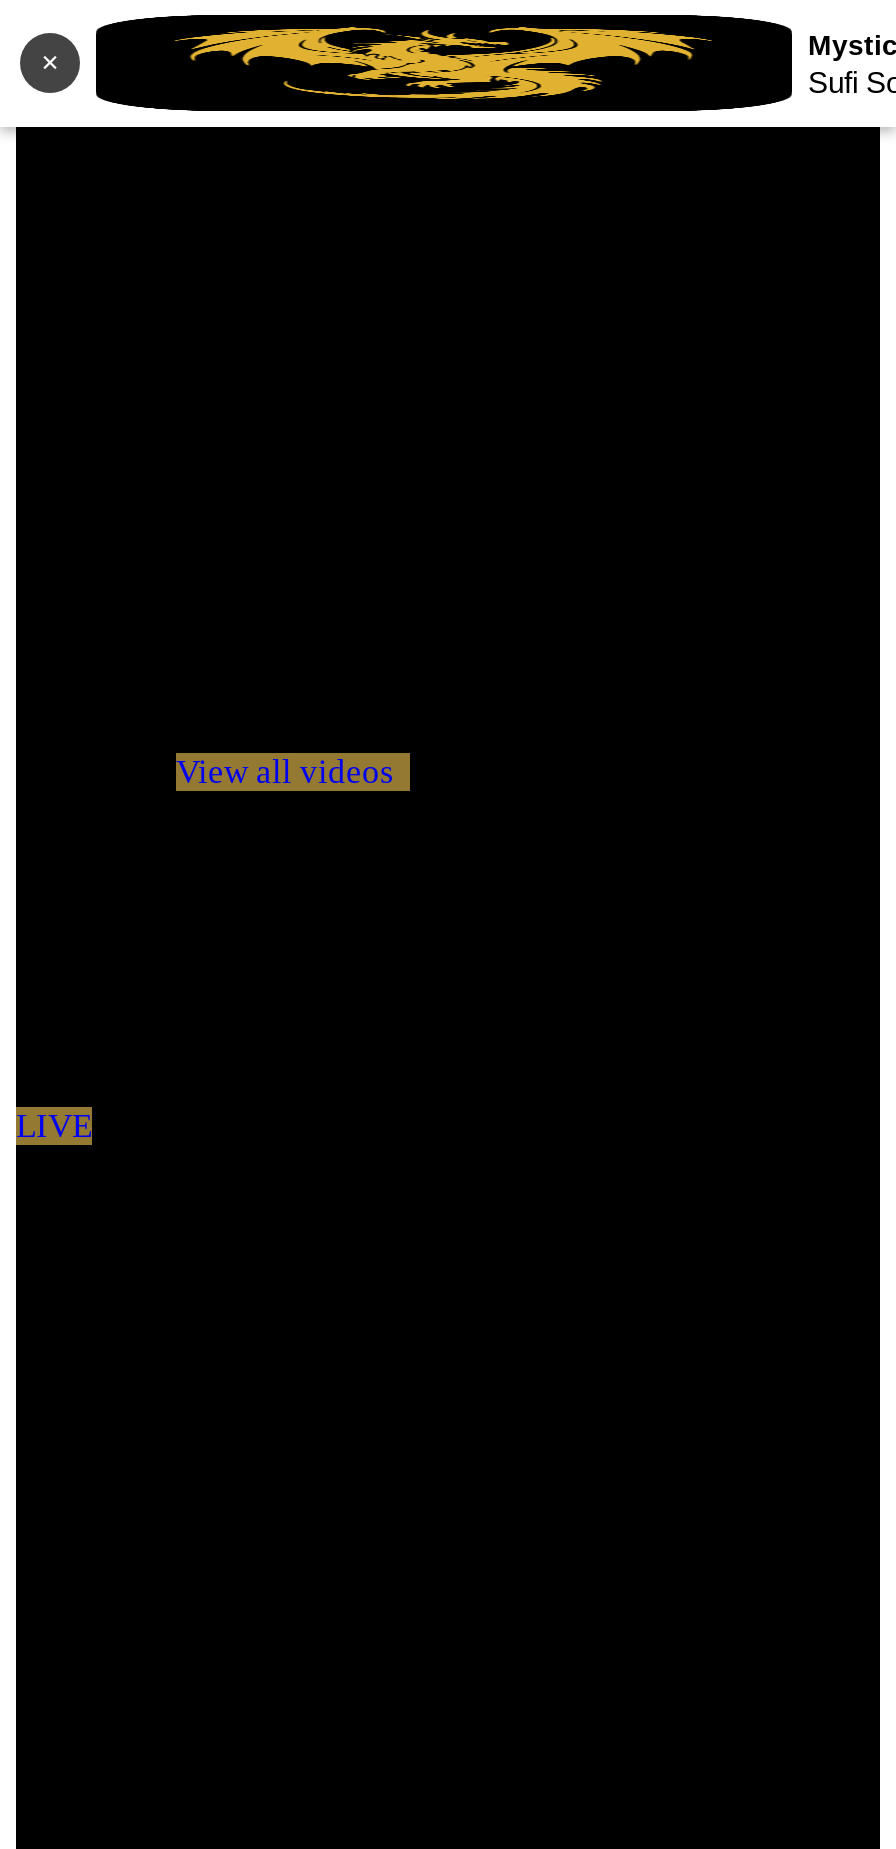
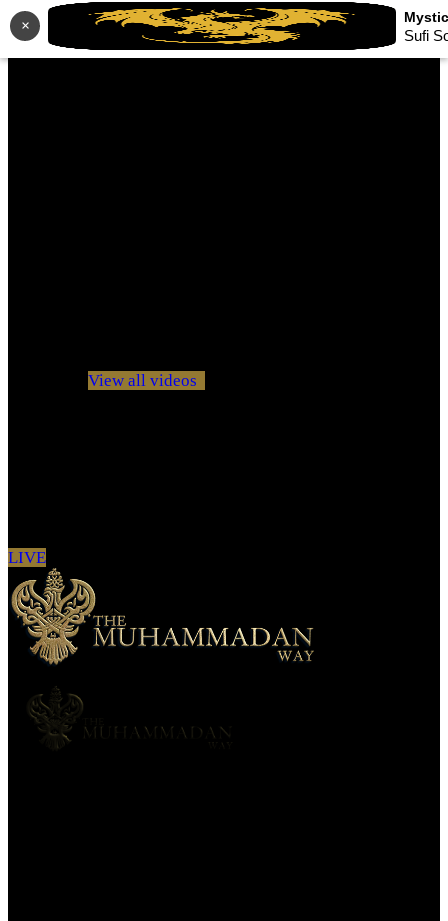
none -> [11,568,314,665] [image]

